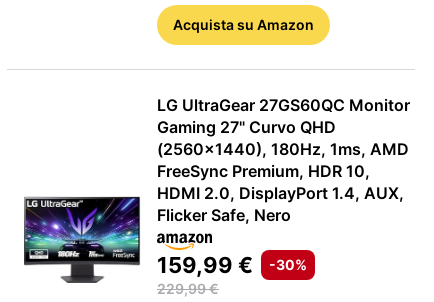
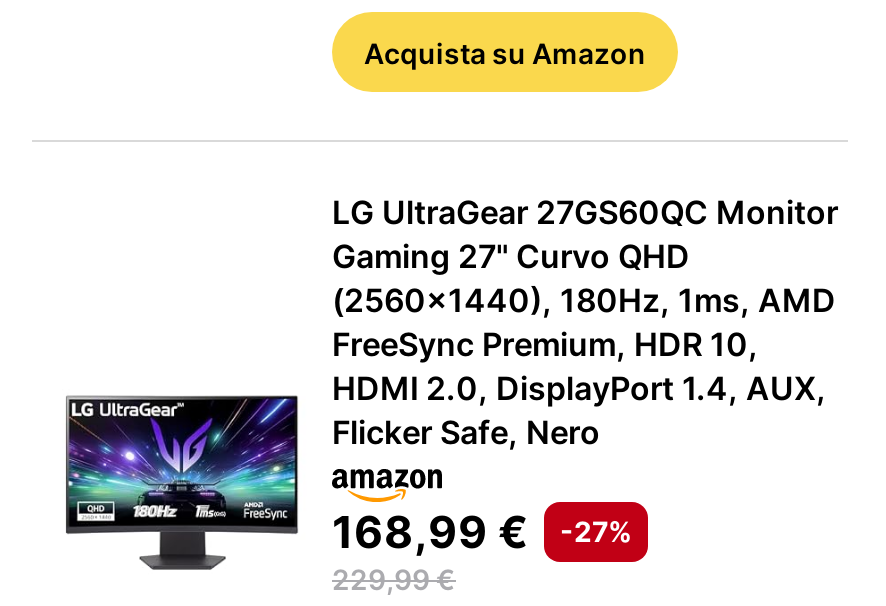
[157,252,253,278] 159,99 € -> [332,507,528,559] 168,99 €
[269,256,307,273] -30% -> [560,515,632,549] -27%

